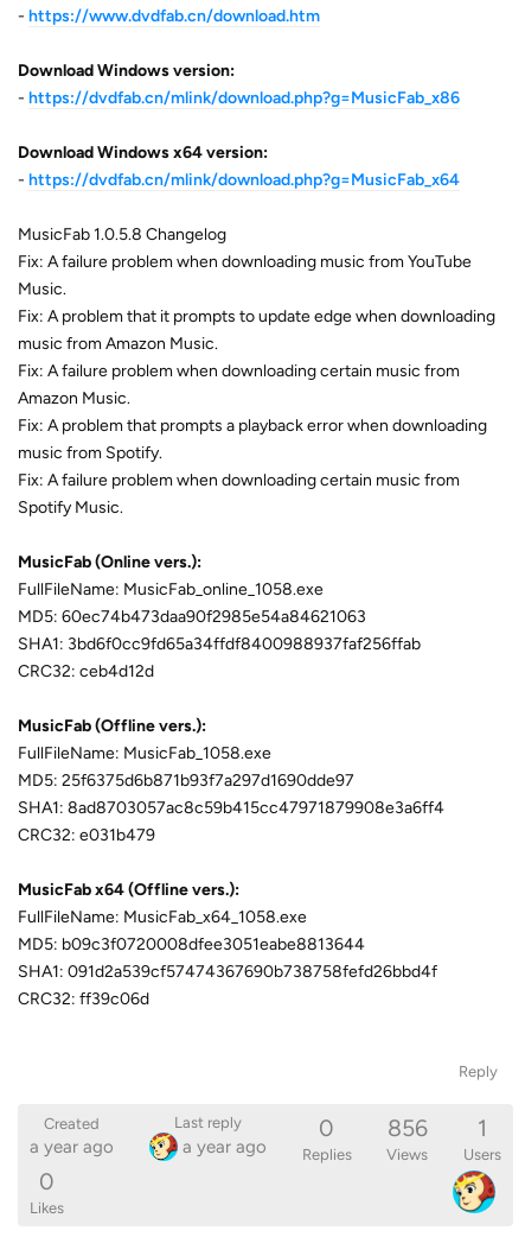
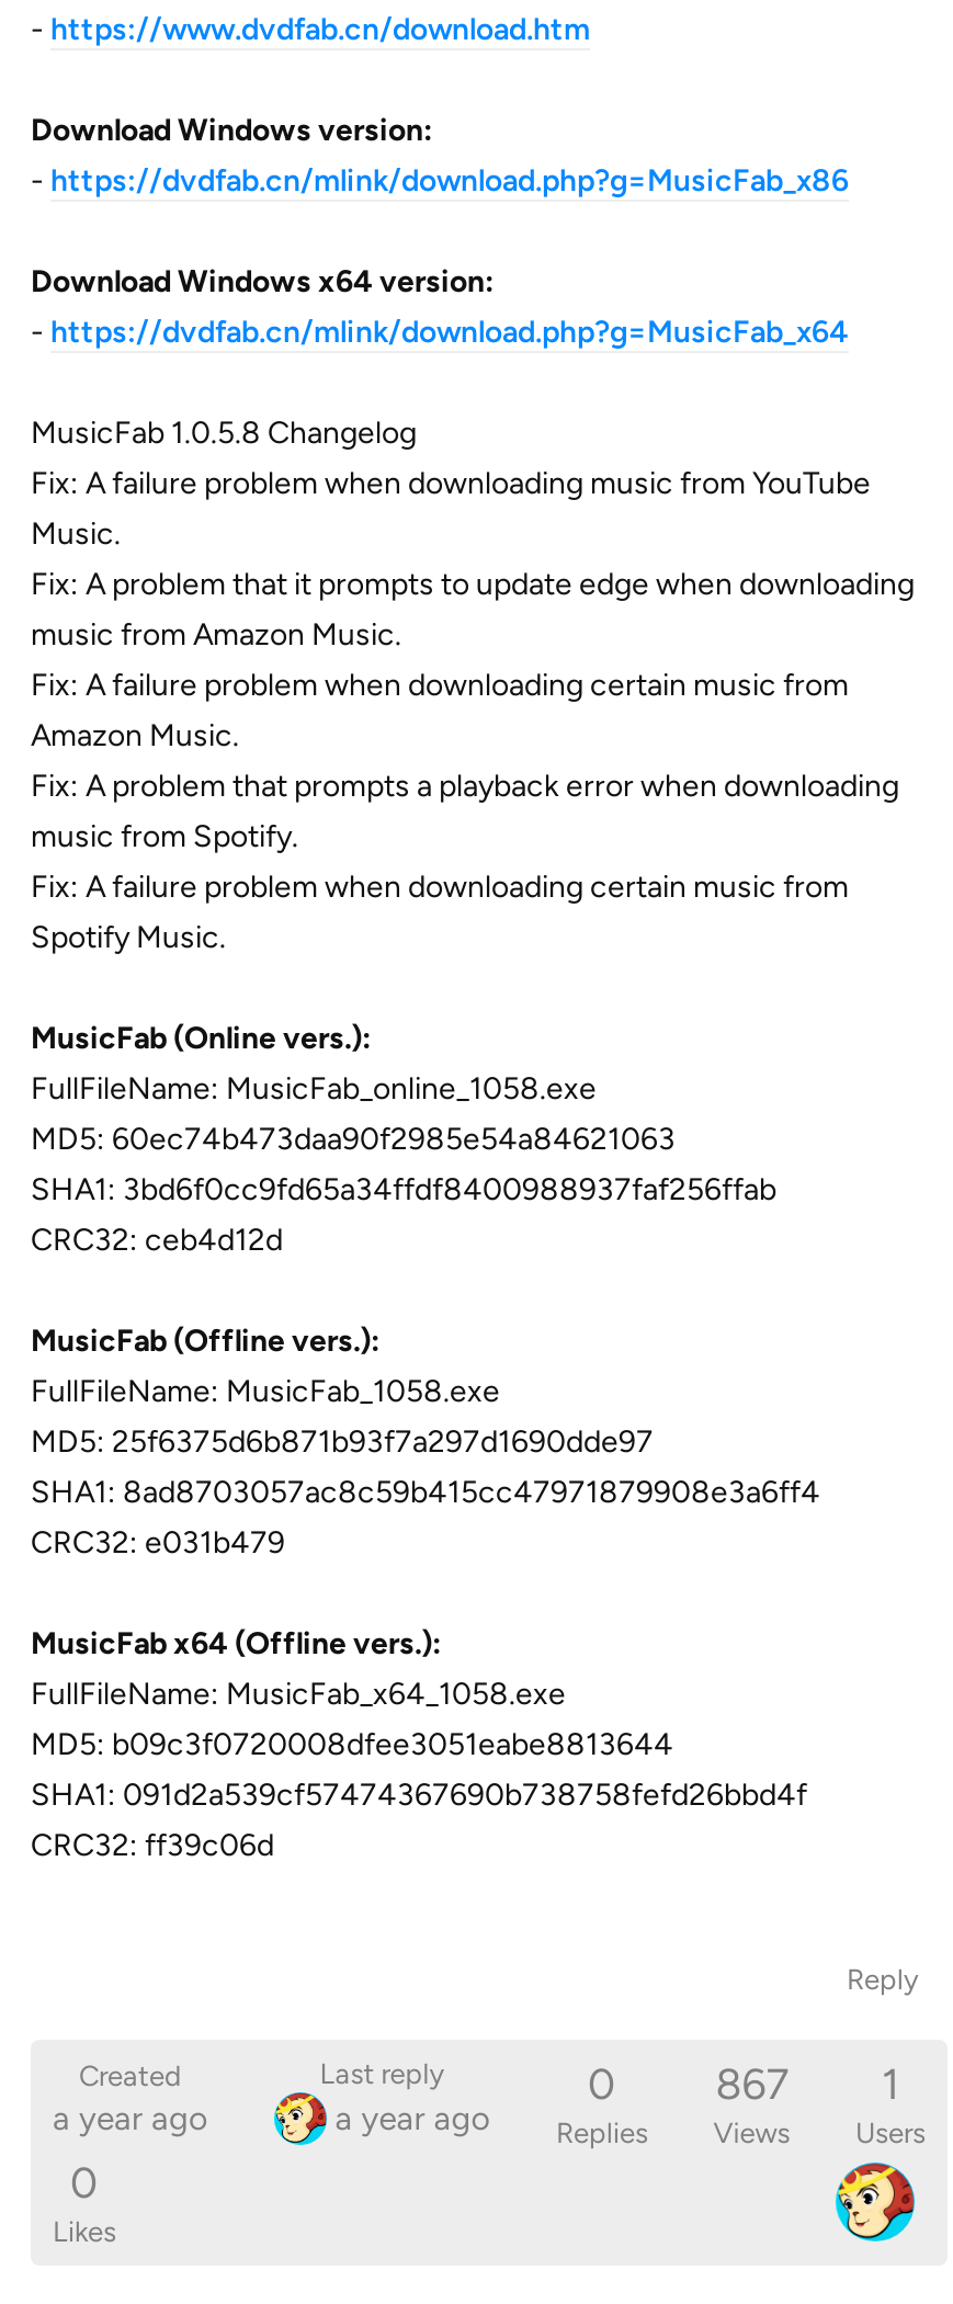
[387,1113,428,1141] 856 -> [715,2056,788,2109] 867

